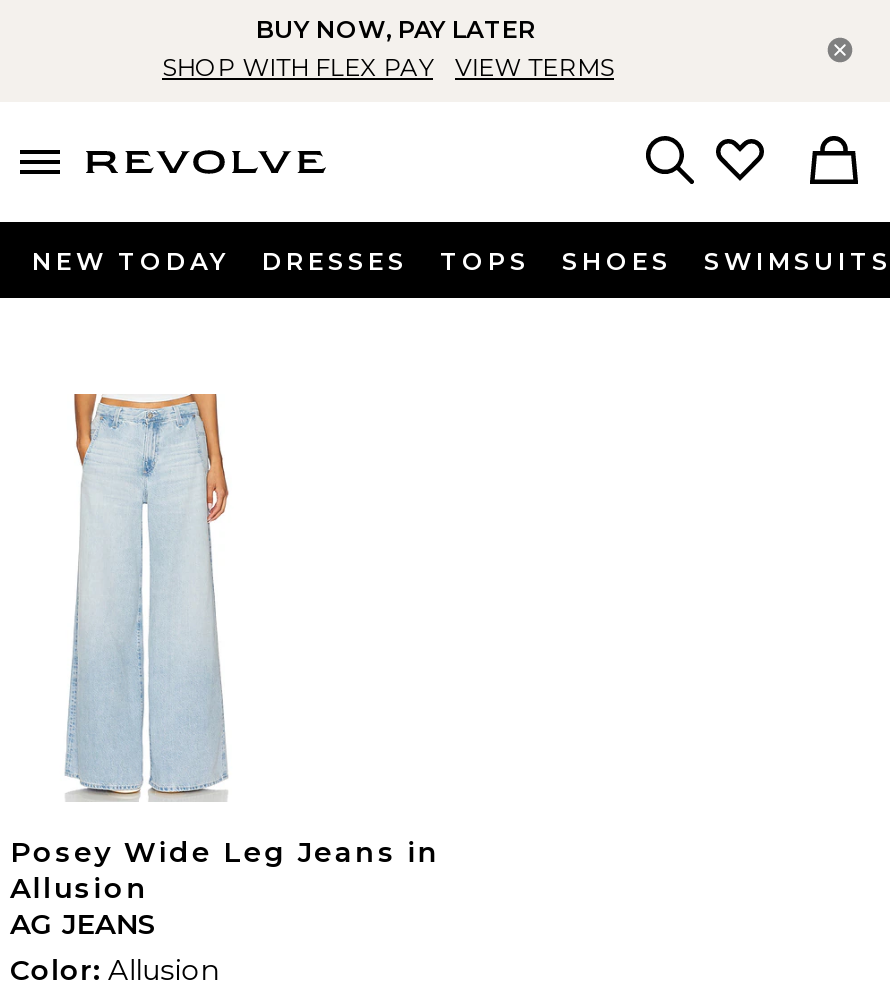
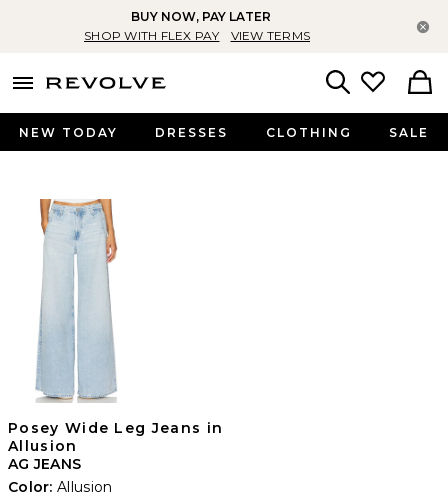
[440,246,890,276] TOPS | SHOES | SWIMSUITS -> [266,125,429,140] CLOTHING | SALE

